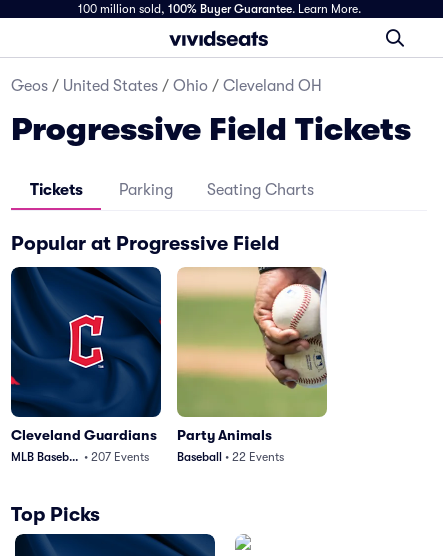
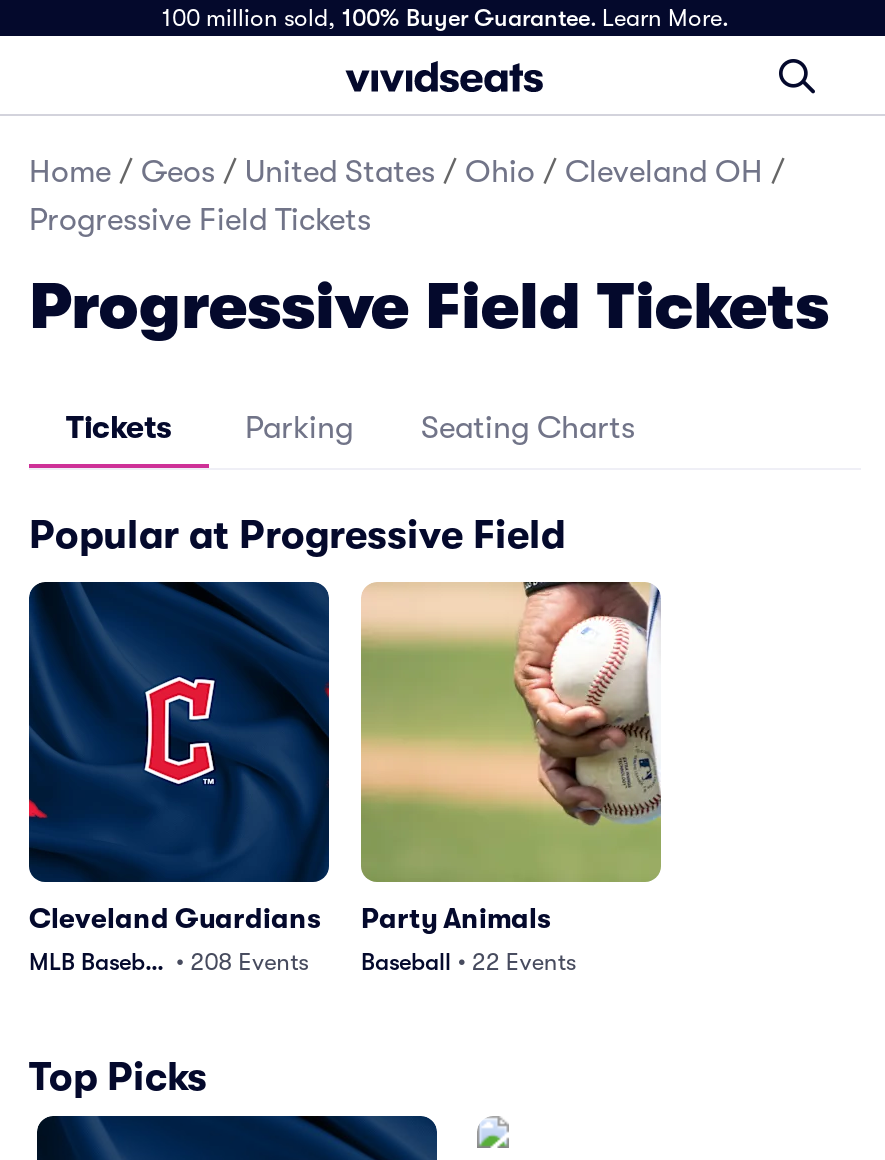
[11,77,322,95] Geos / United States / Ohio / Cleveland OH -> [29,154,785,238] Home / Geos / United States / Ohio / Cleveland OH / | Progressive Field Tickets
[11,450,149,464] MLB Baseball • 207 Events -> [29,948,308,976] MLB Baseball • 208 Events

